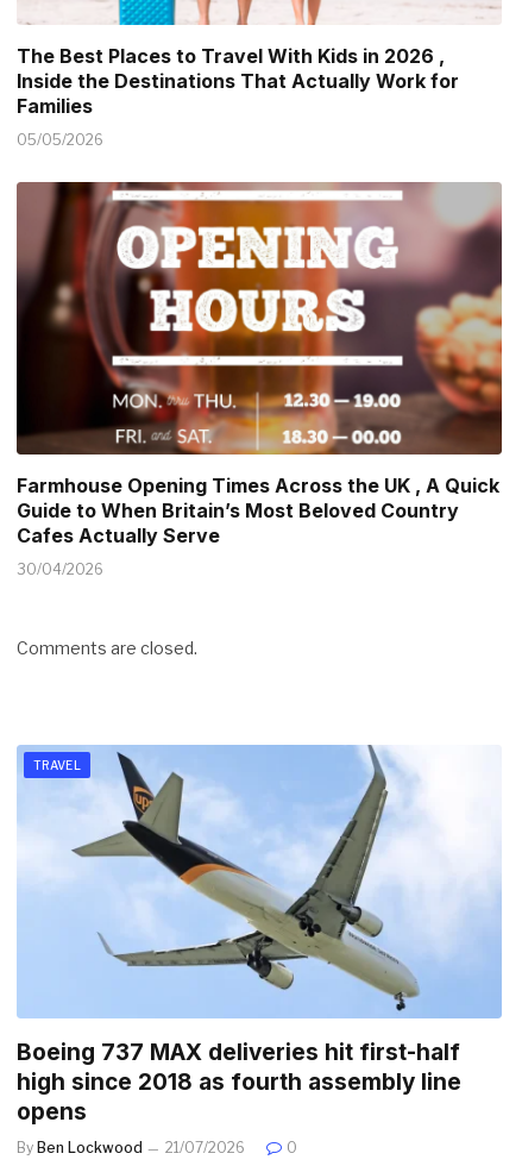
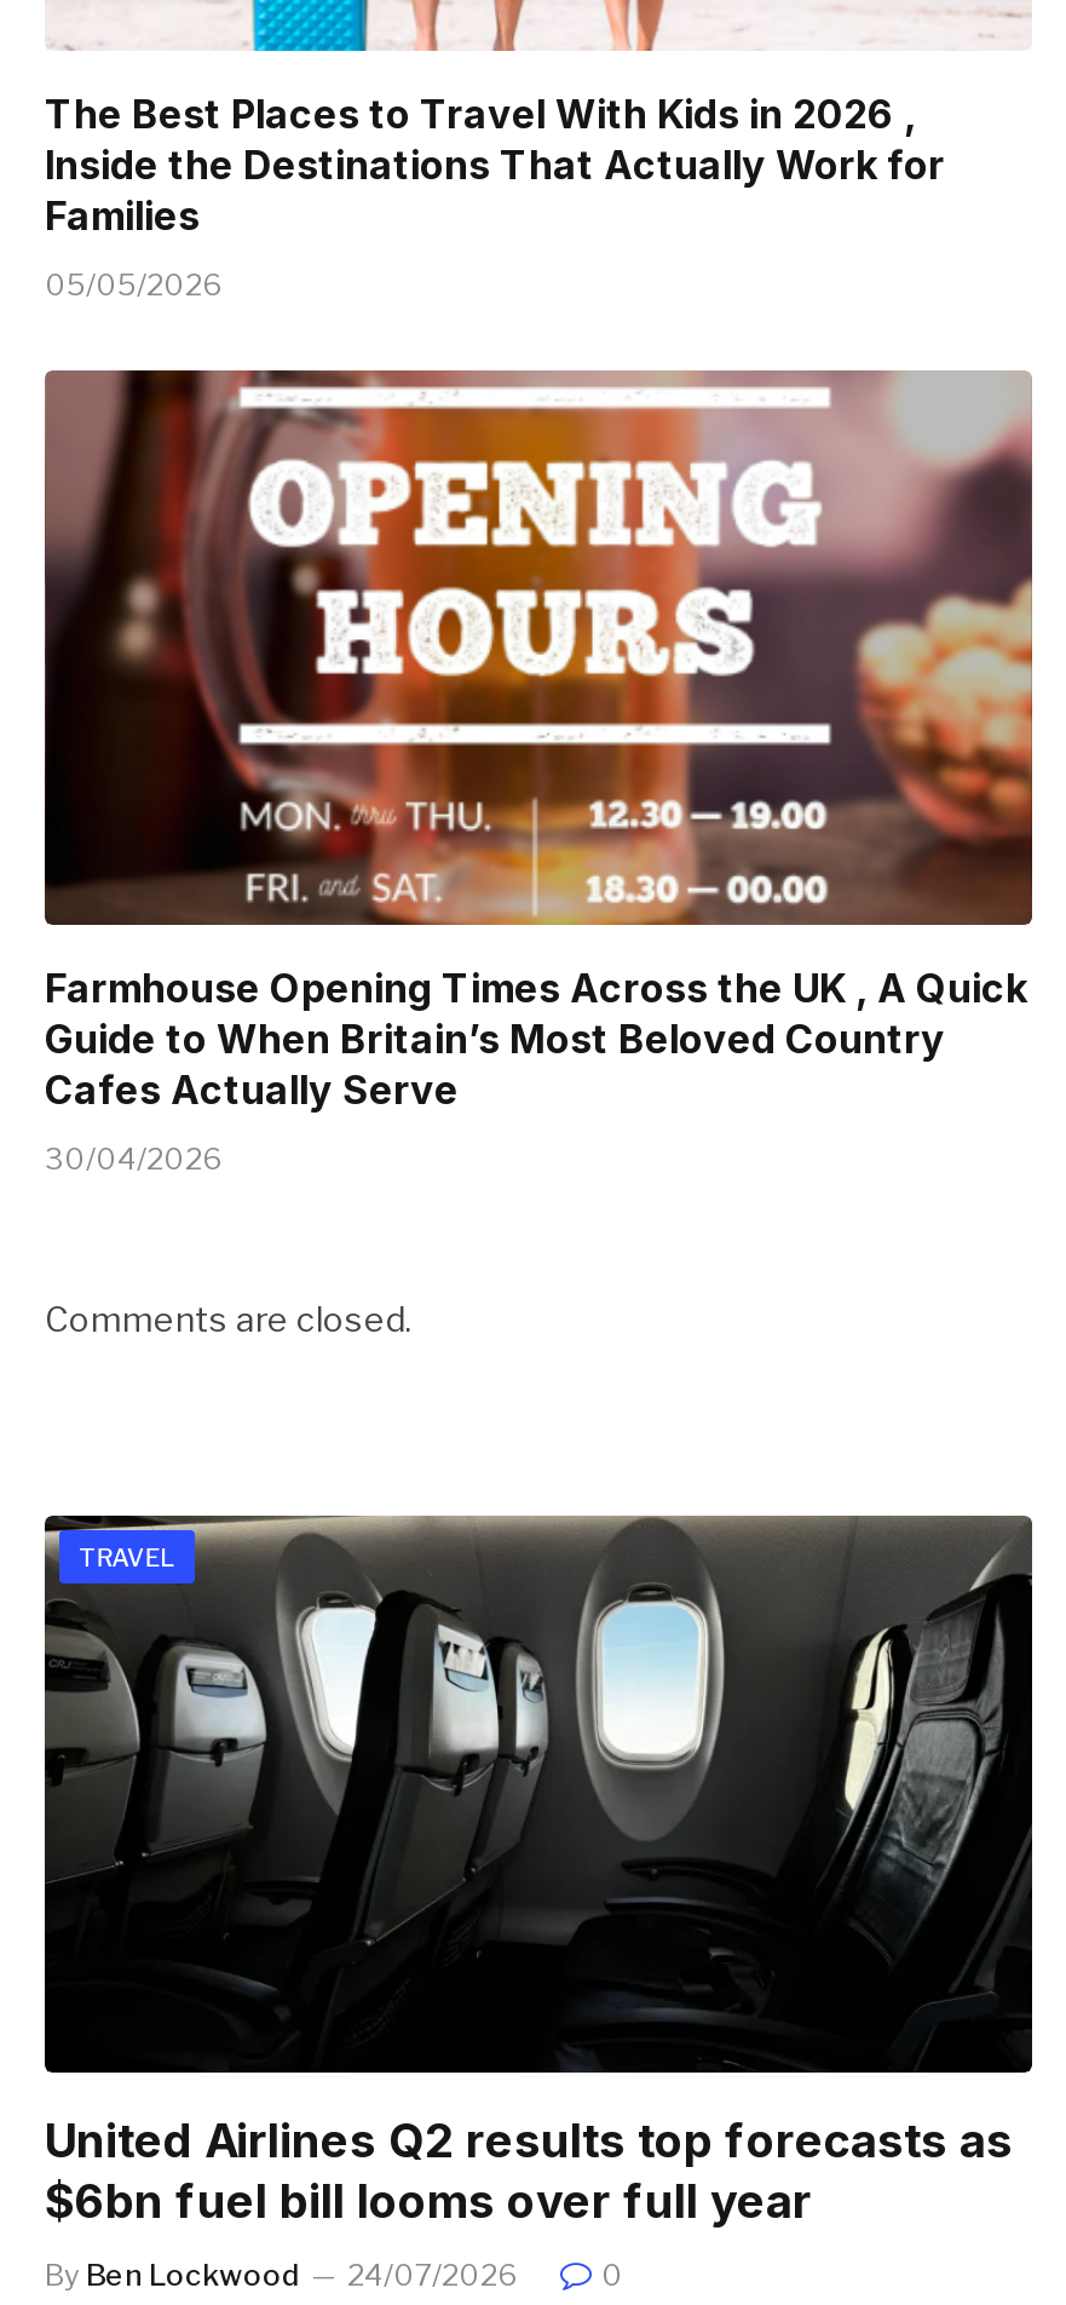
[17,745,502,1125] [image] | Boeing 737 MAX deliveries hit first-half | high since 2018 as fourth assembly line | opens -> [42,1513,1035,2229] [image] | United Airlines Q2 results top forecasts as | $6bn fuel bill looms over full year
[17,1138,245,1156] By Ben Lockwood 21/07/2026 -> [45,2256,517,2292] By Ben Lockwood 24/07/2026

